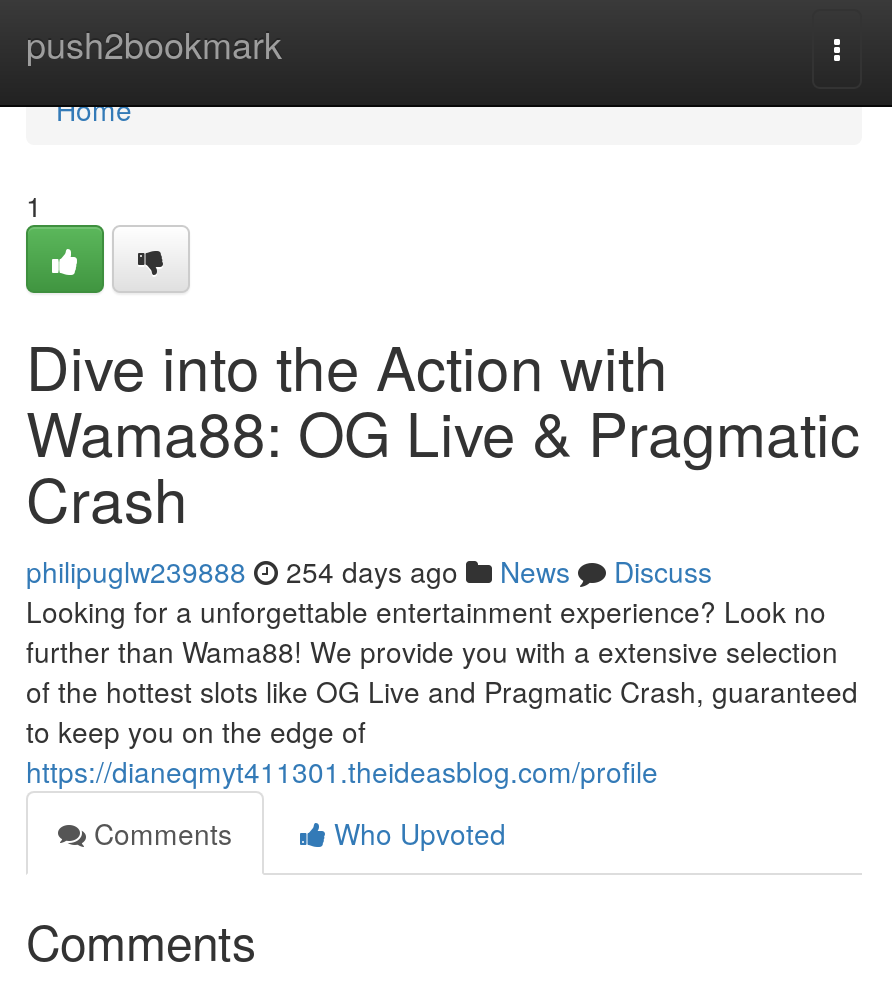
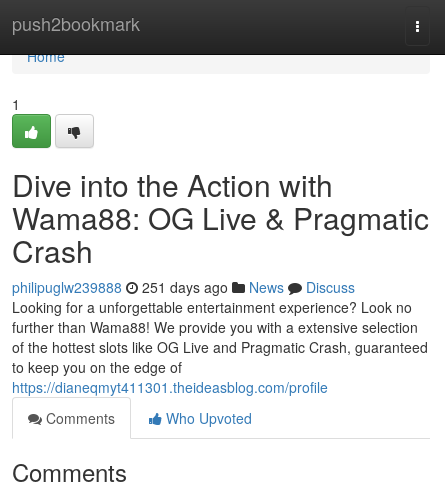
[26,551,712,591] philipuglw239888 254 days ago News Discuss -> [12,277,355,297] philipuglw239888 251 days ago News Discuss

